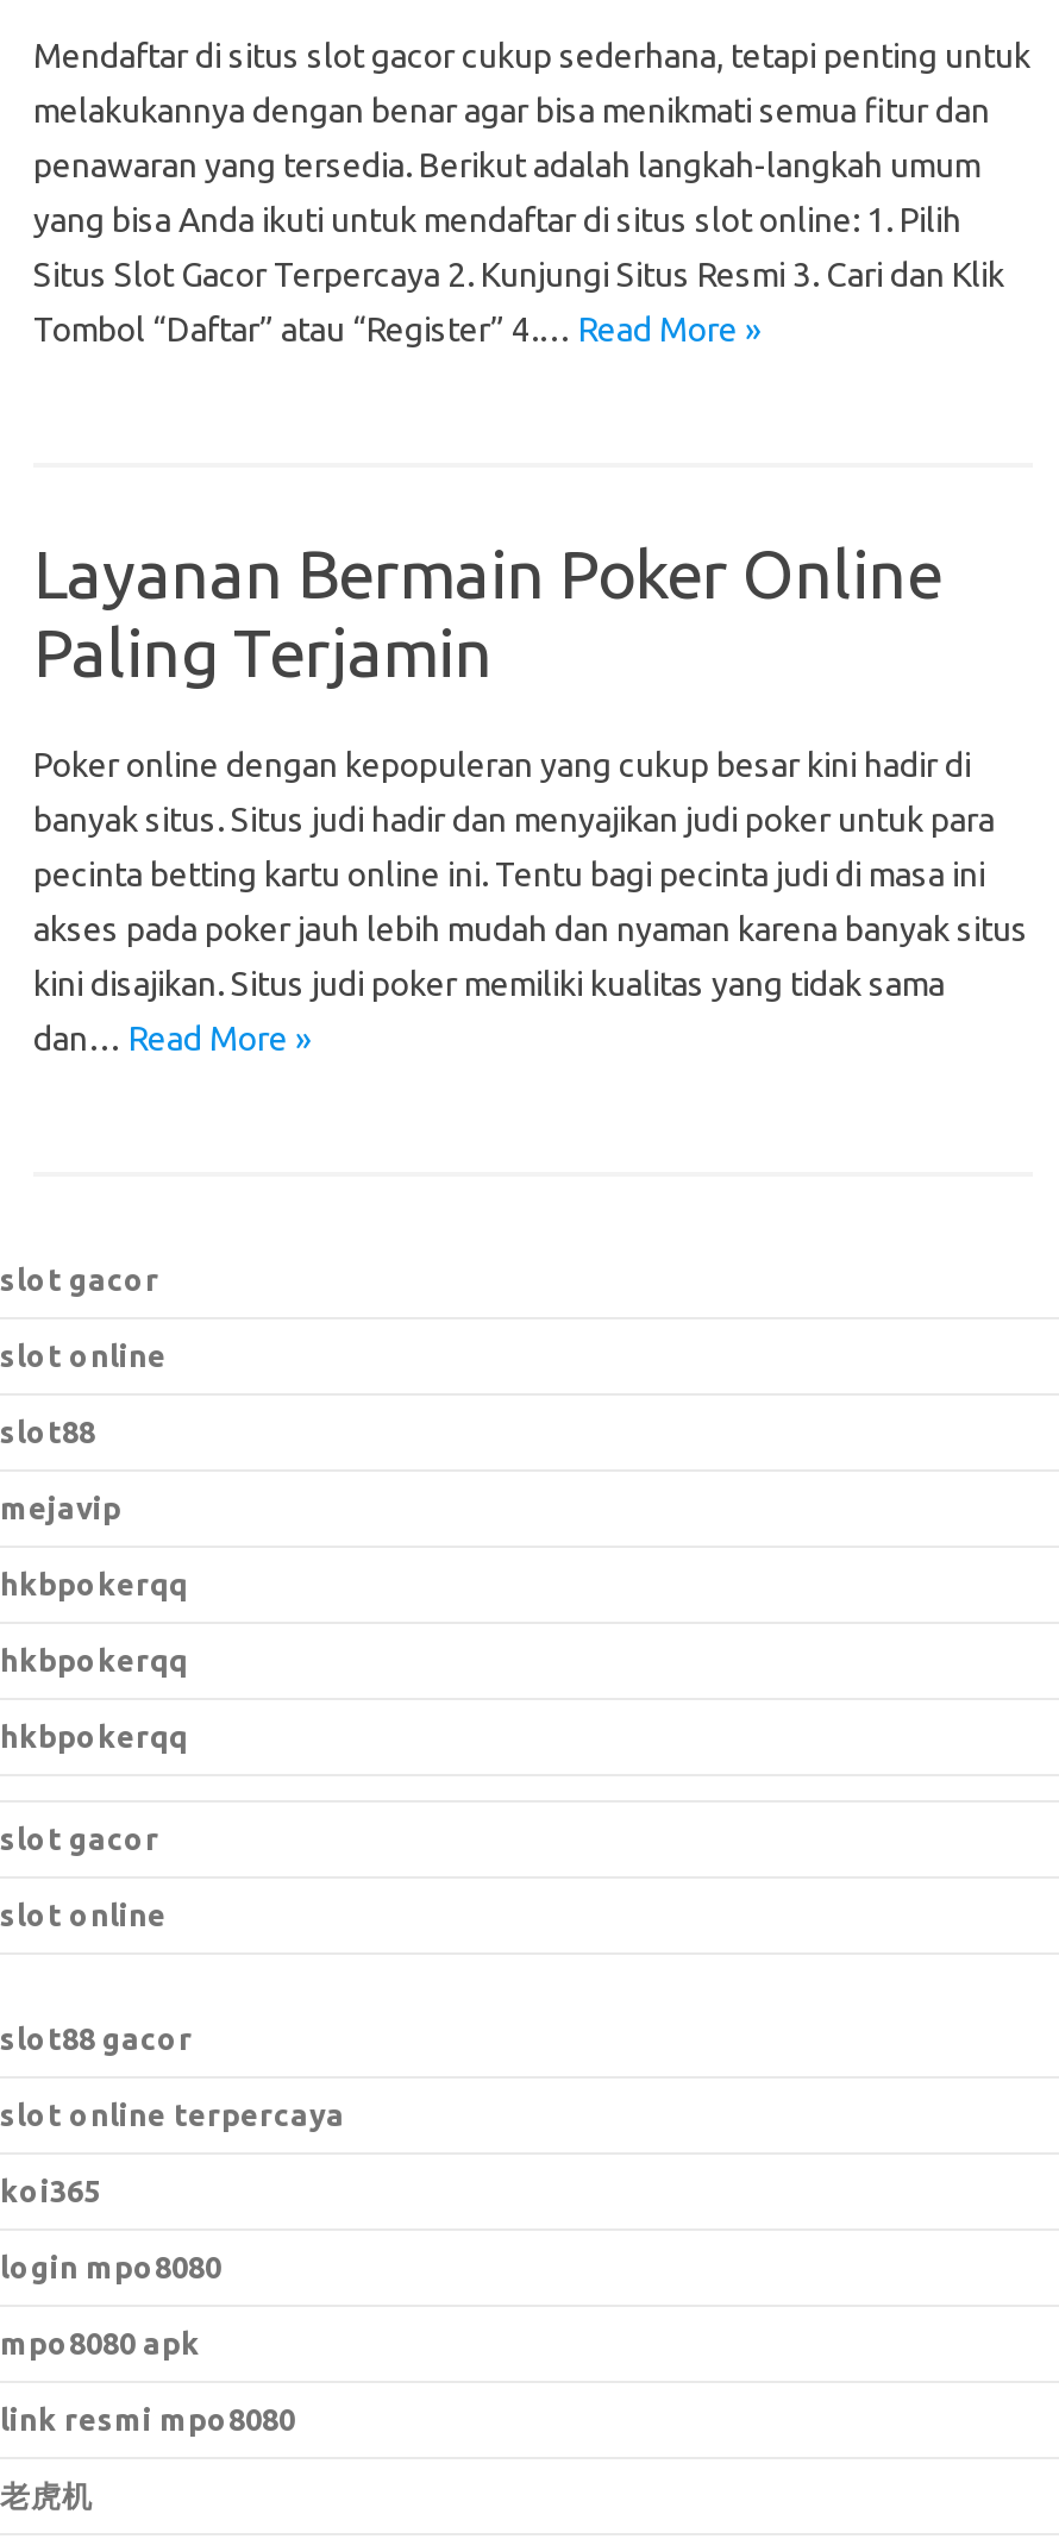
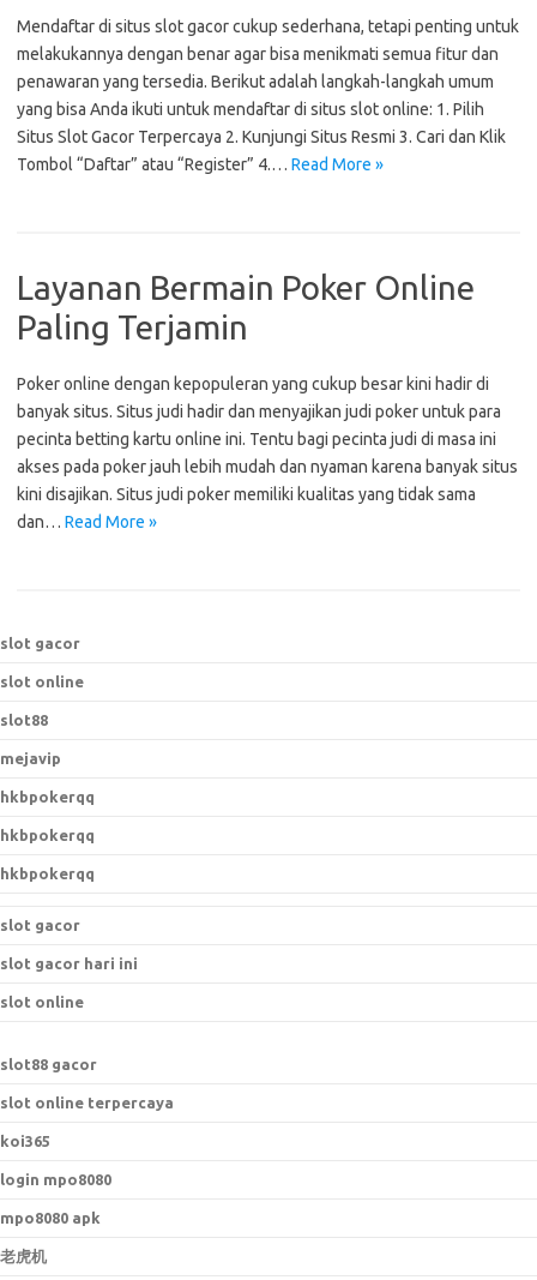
none -> [0,955,138,972] slot gacor hari ini
moved [0,1898,345,2359] -> [0,993,174,1226]: slot online | slot88 gacor | slot online terpercaya | koi365 | login mpo8080 | mpo8080 apk
[0,2402,295,2435] link resmi mpo8080 -> none

